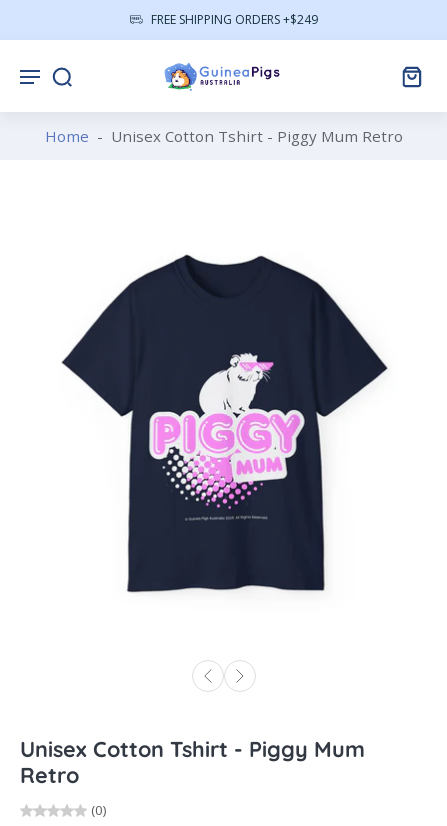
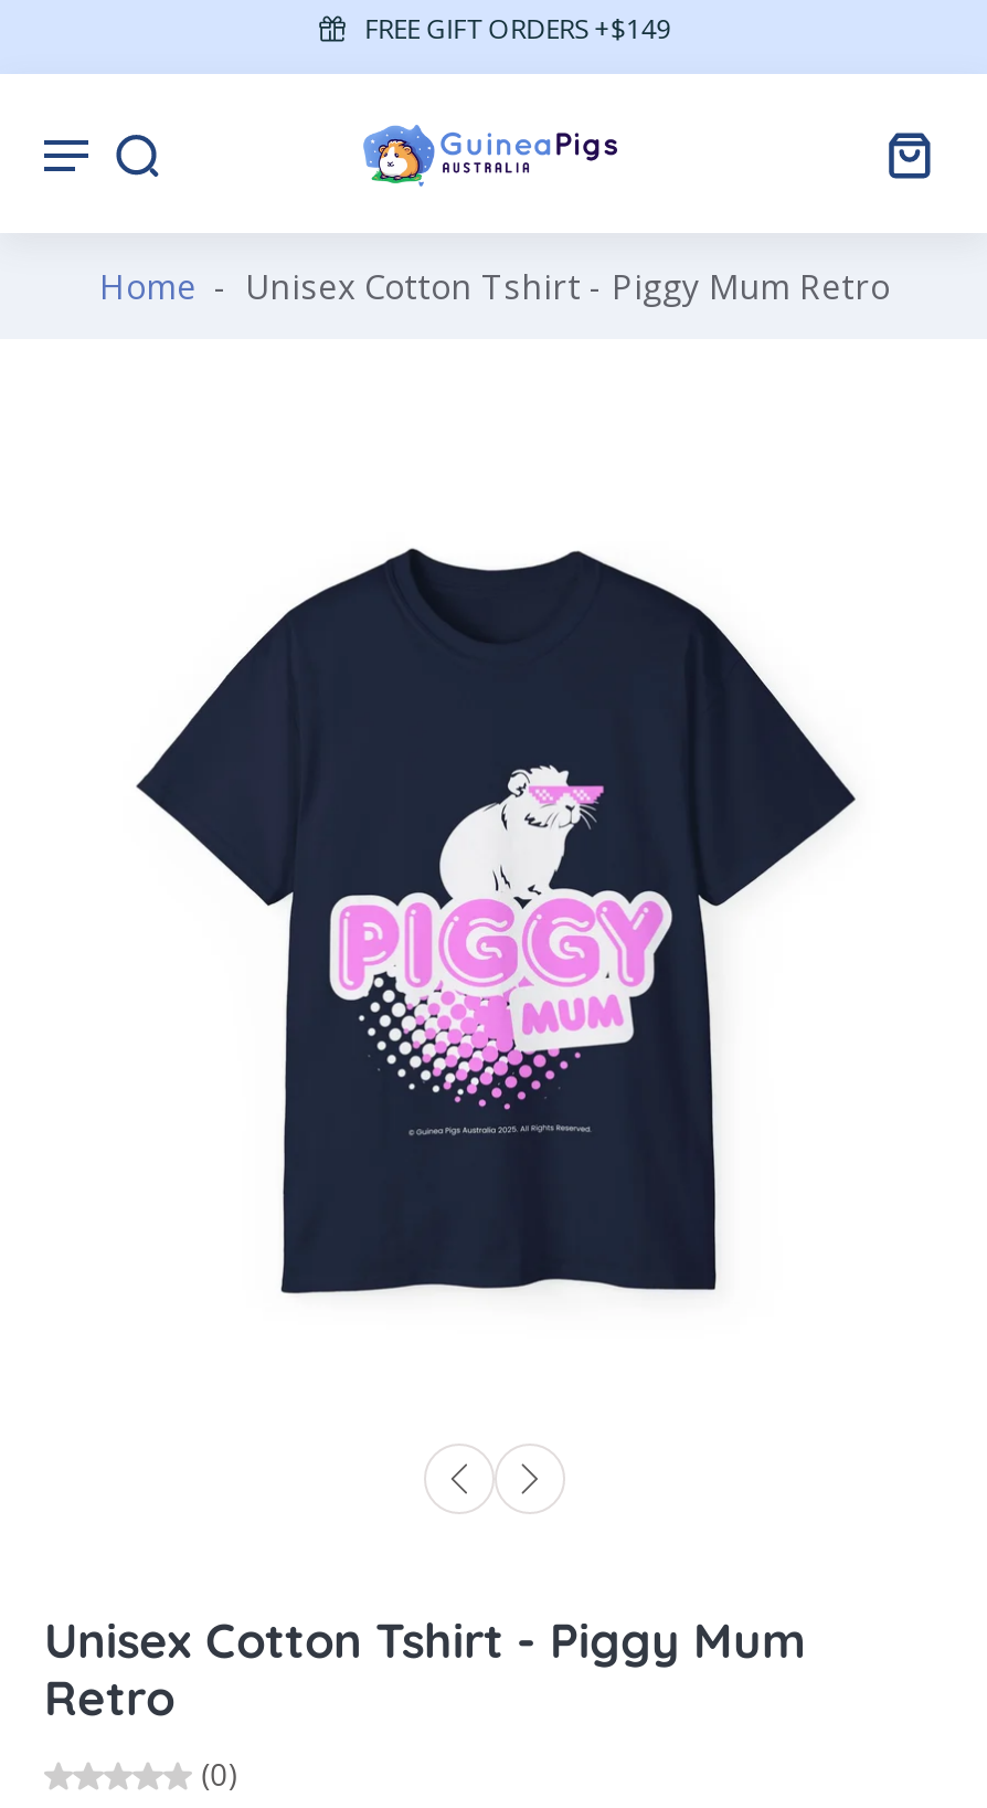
[151,11,318,28] FREE SHIPPING ORDERS +$249 -> [365,10,672,47] FREE GIFT ORDERS +$149

